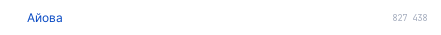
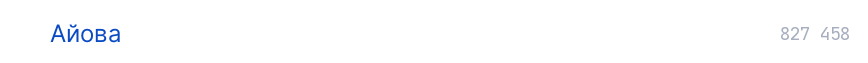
[392,11,427,23] 827 438 -> [780,21,850,45] 827 458

